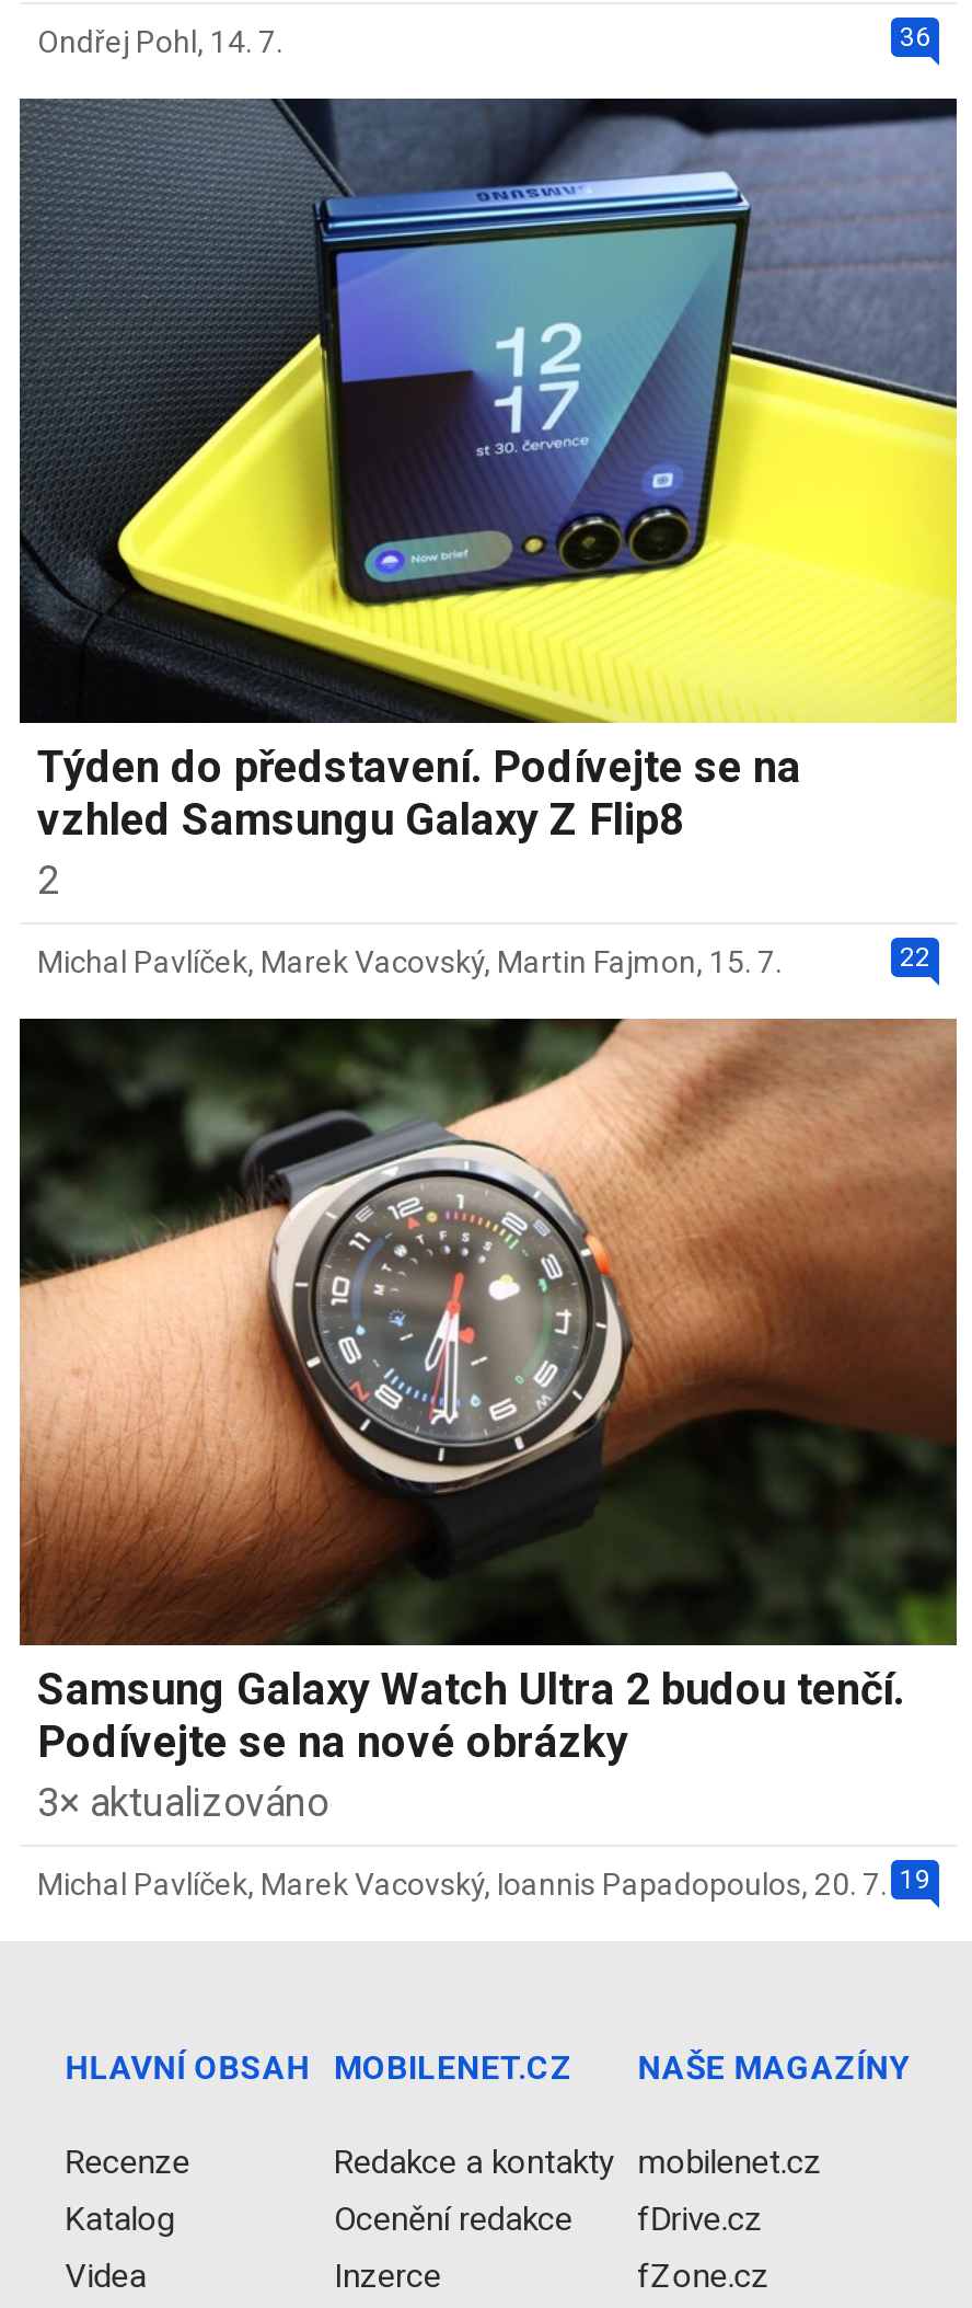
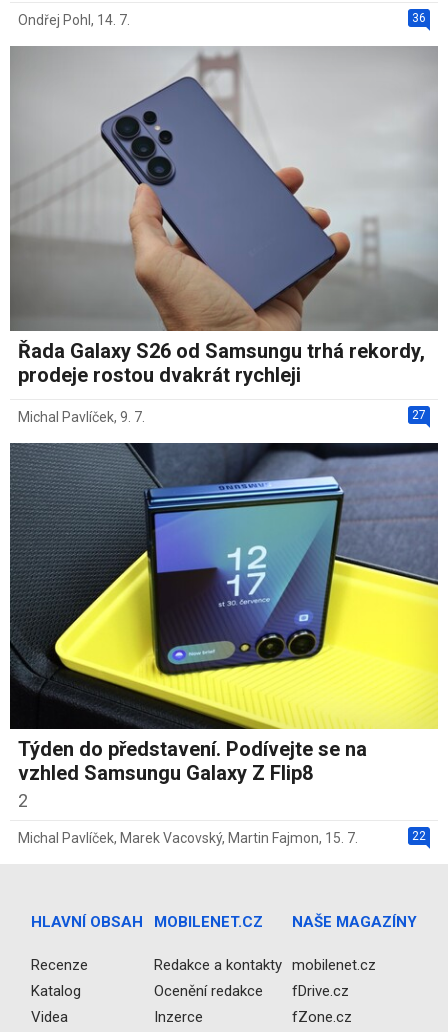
none -> [10,47,439,425] [image] | Řada Galaxy S26 od Samsungu trhá rekordy, | prodeje rostou dvakrát rychleji | 27 | Michal Pavlíček, 9. 7.
moved [18,96,959,980] -> [9,442,439,846]: [image] | Týden do představení. Podívejte se na | vzhled Samsungu Galaxy Z Flip8 | 2 | 22 | Michal Pavlíček, Marek Vacovský, Martin Fajmon, 15. 7.
[18,1017,959,1901] [image] | Samsung Galaxy Watch Ultra 2 budou tenčí. | Podívejte se na nové obrázky | 3× aktualizováno | 19 | Michal Pavlíček, Marek Vacovský, Ioannis Papadopoulos, 20. 7. -> none

